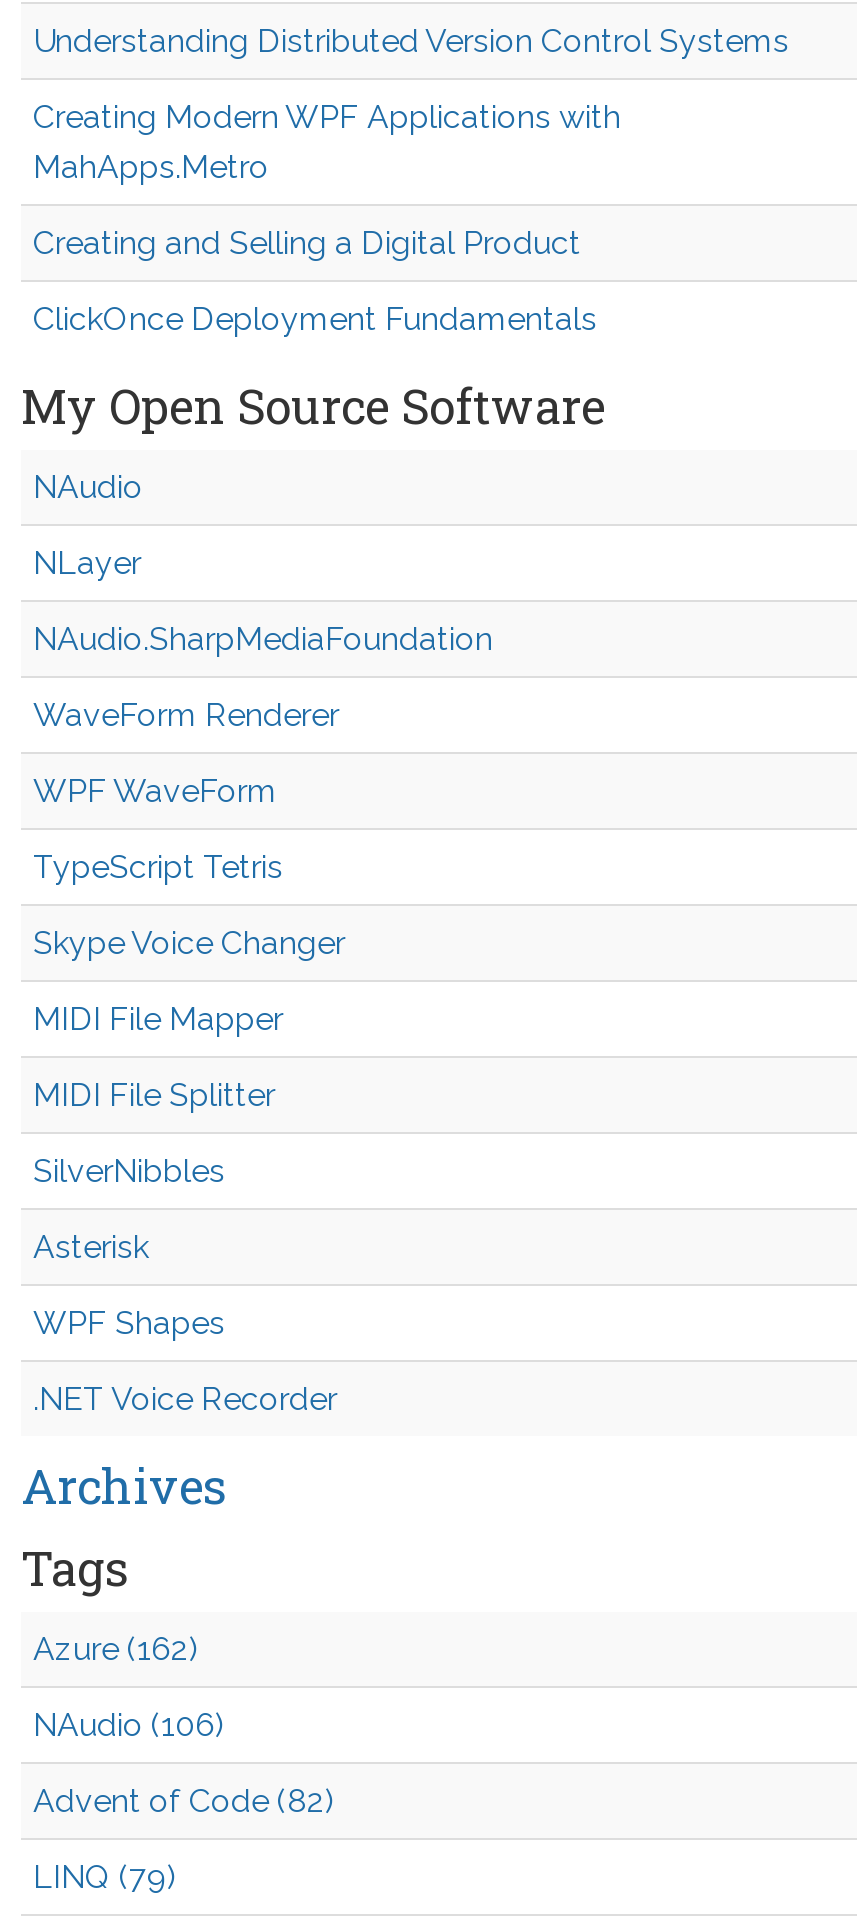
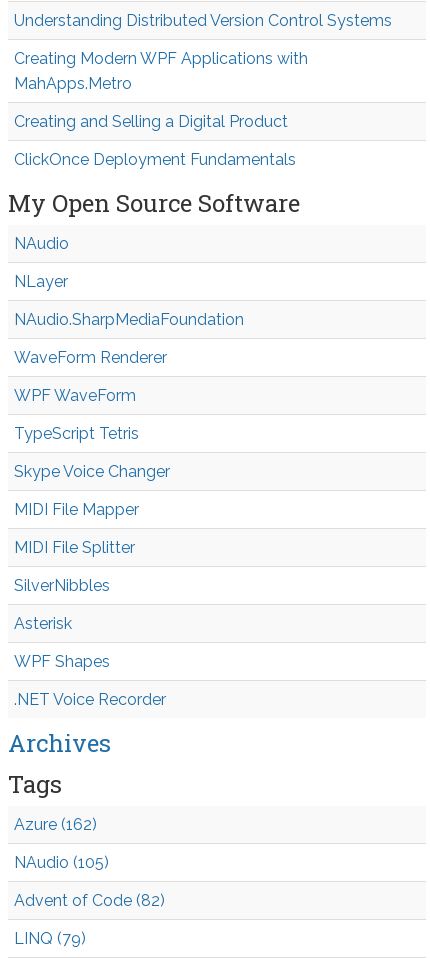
[33,1706,225,1744] NAudio (106) -> [14,853,109,872] NAudio (105)

